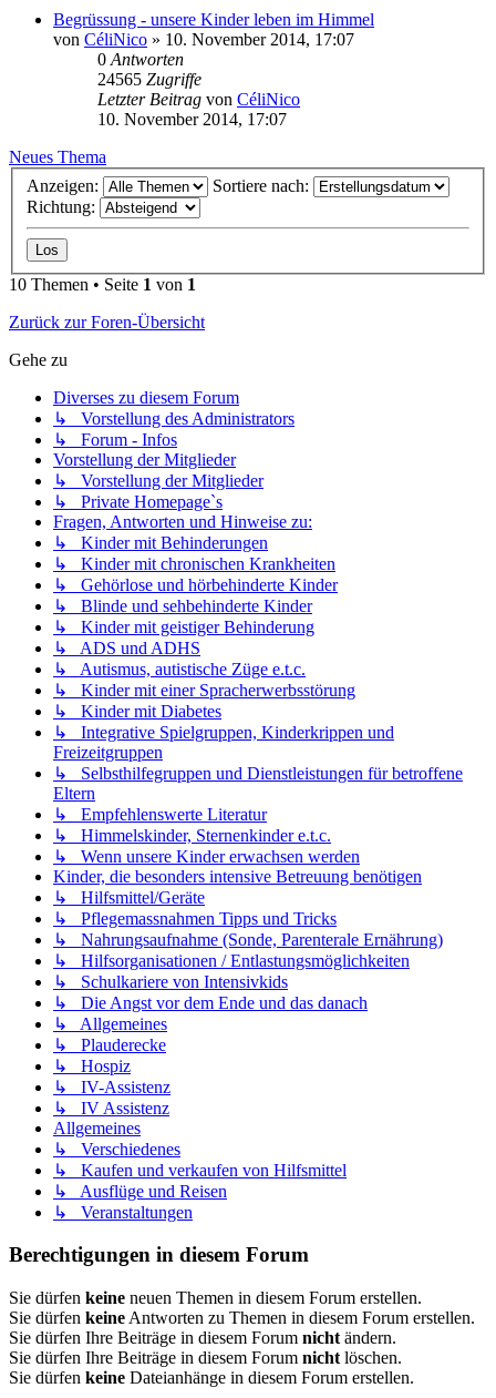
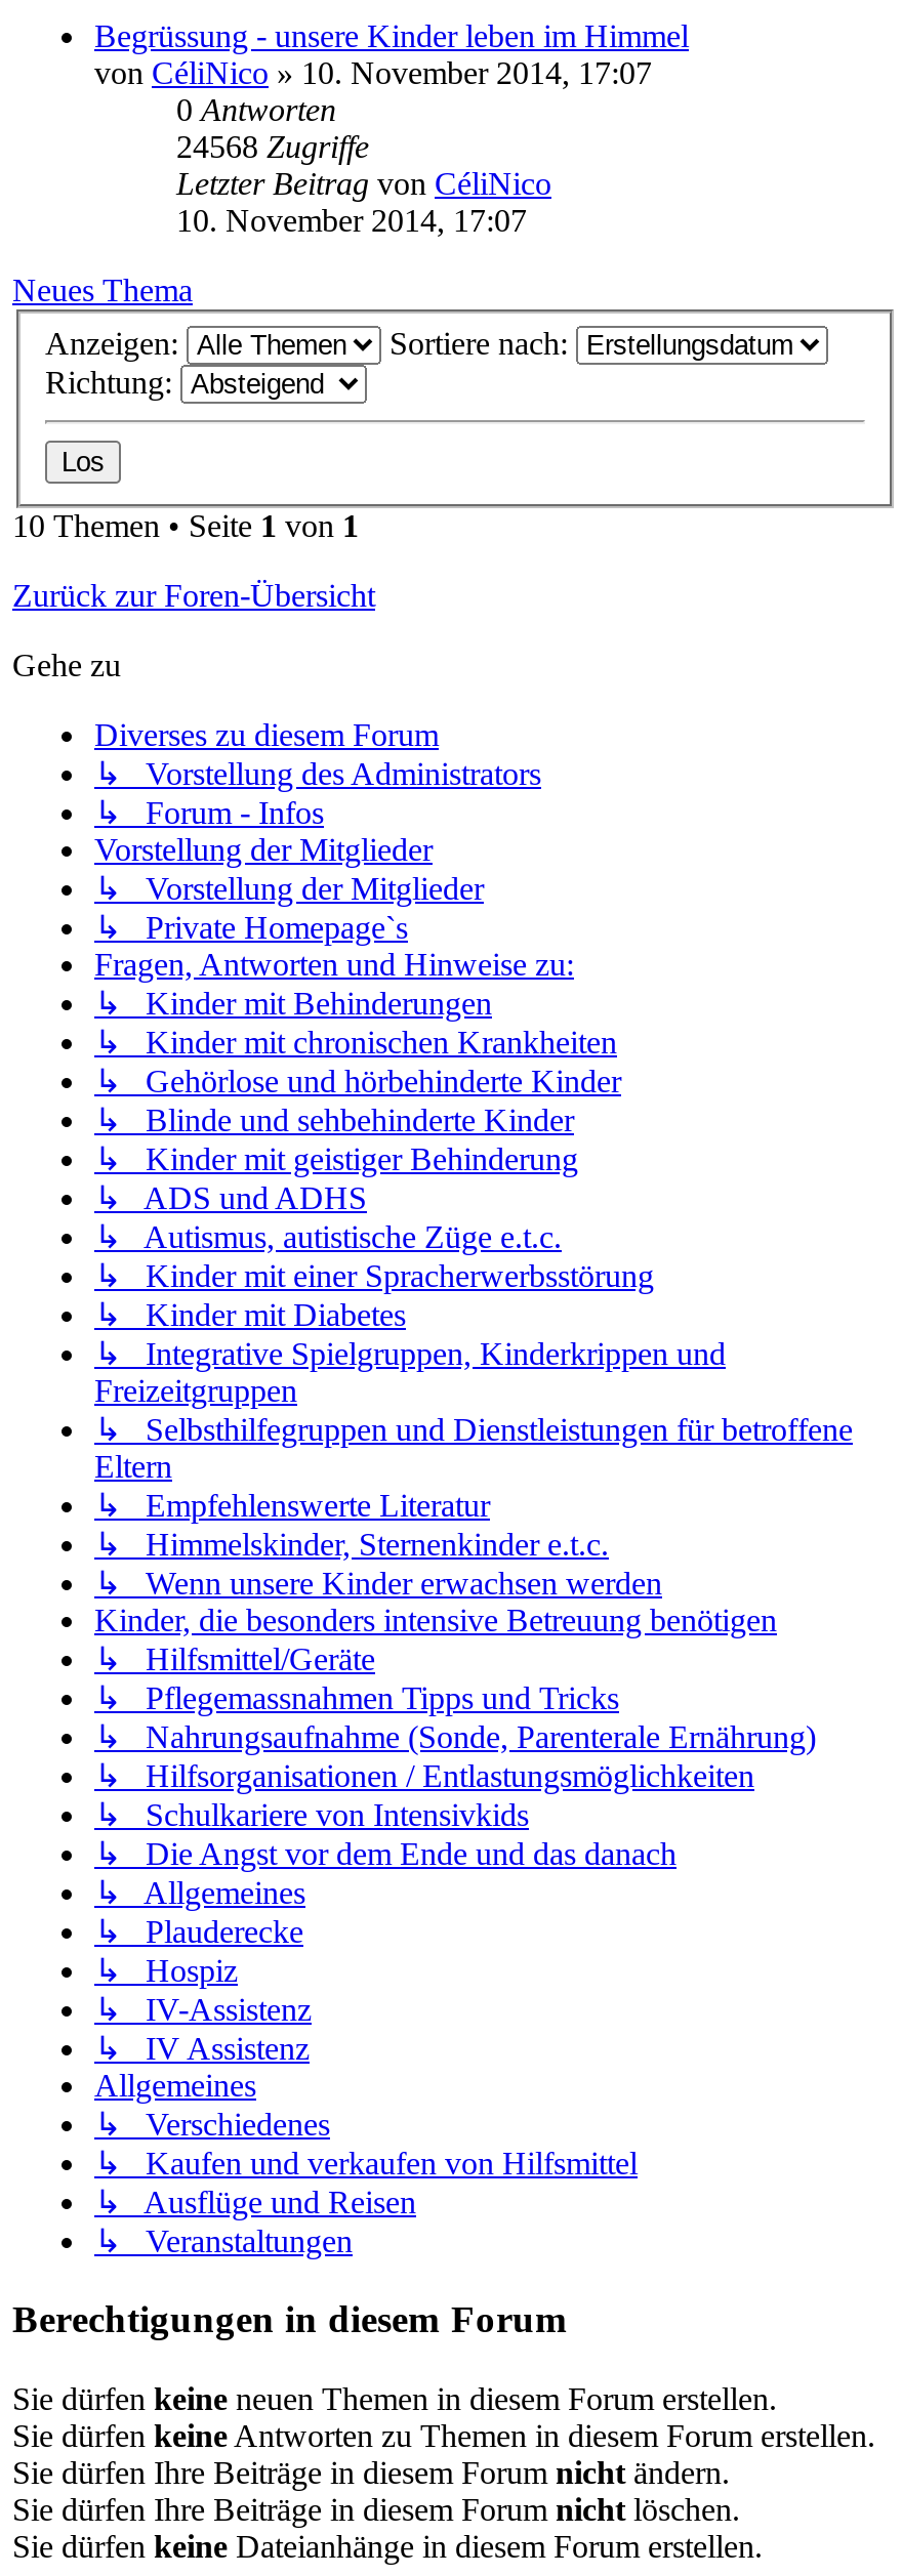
[97,70,201,89] 24565 Zugriffe -> [176,129,369,164] 24568 Zugriffe

